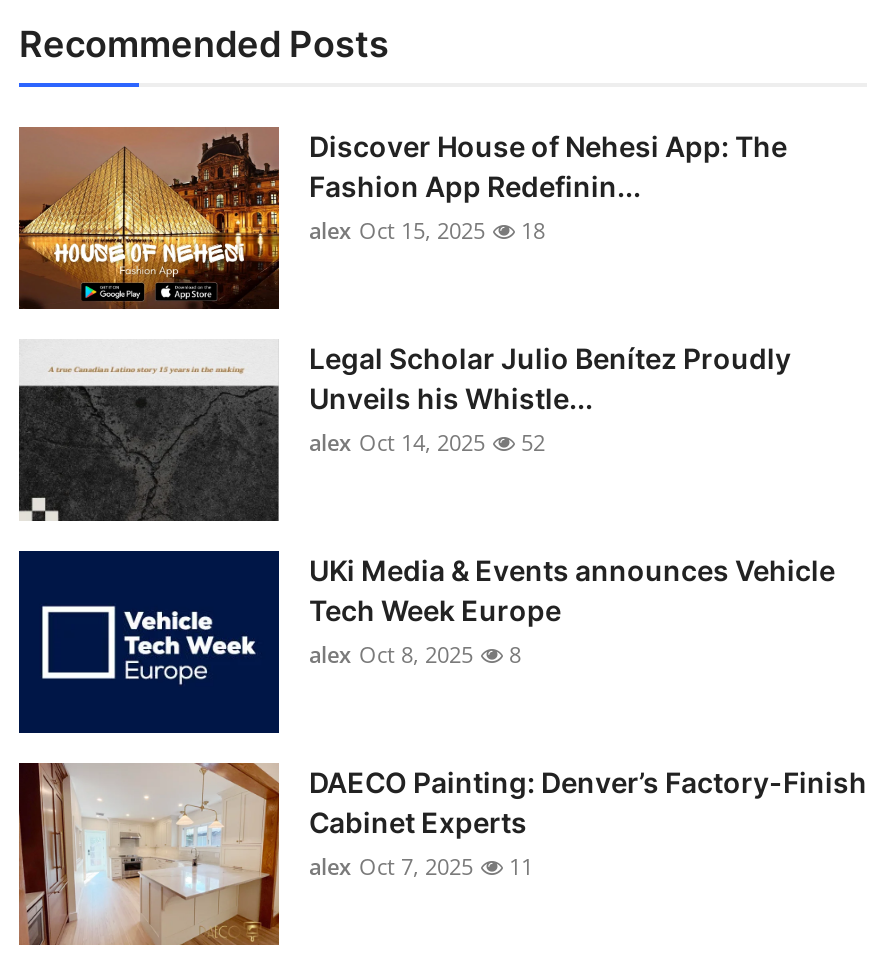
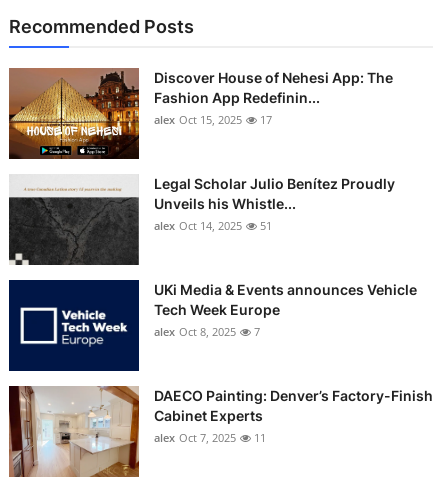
[309,216,545,246] alex Oct 15, 2025 18 -> [154,112,272,127] alex Oct 15, 2025 17
[309,428,545,458] alex Oct 14, 2025 52 -> [154,218,272,233] alex Oct 14, 2025 51
[309,640,521,670] alex Oct 8, 2025 8 -> [154,324,260,339] alex Oct 8, 2025 7

